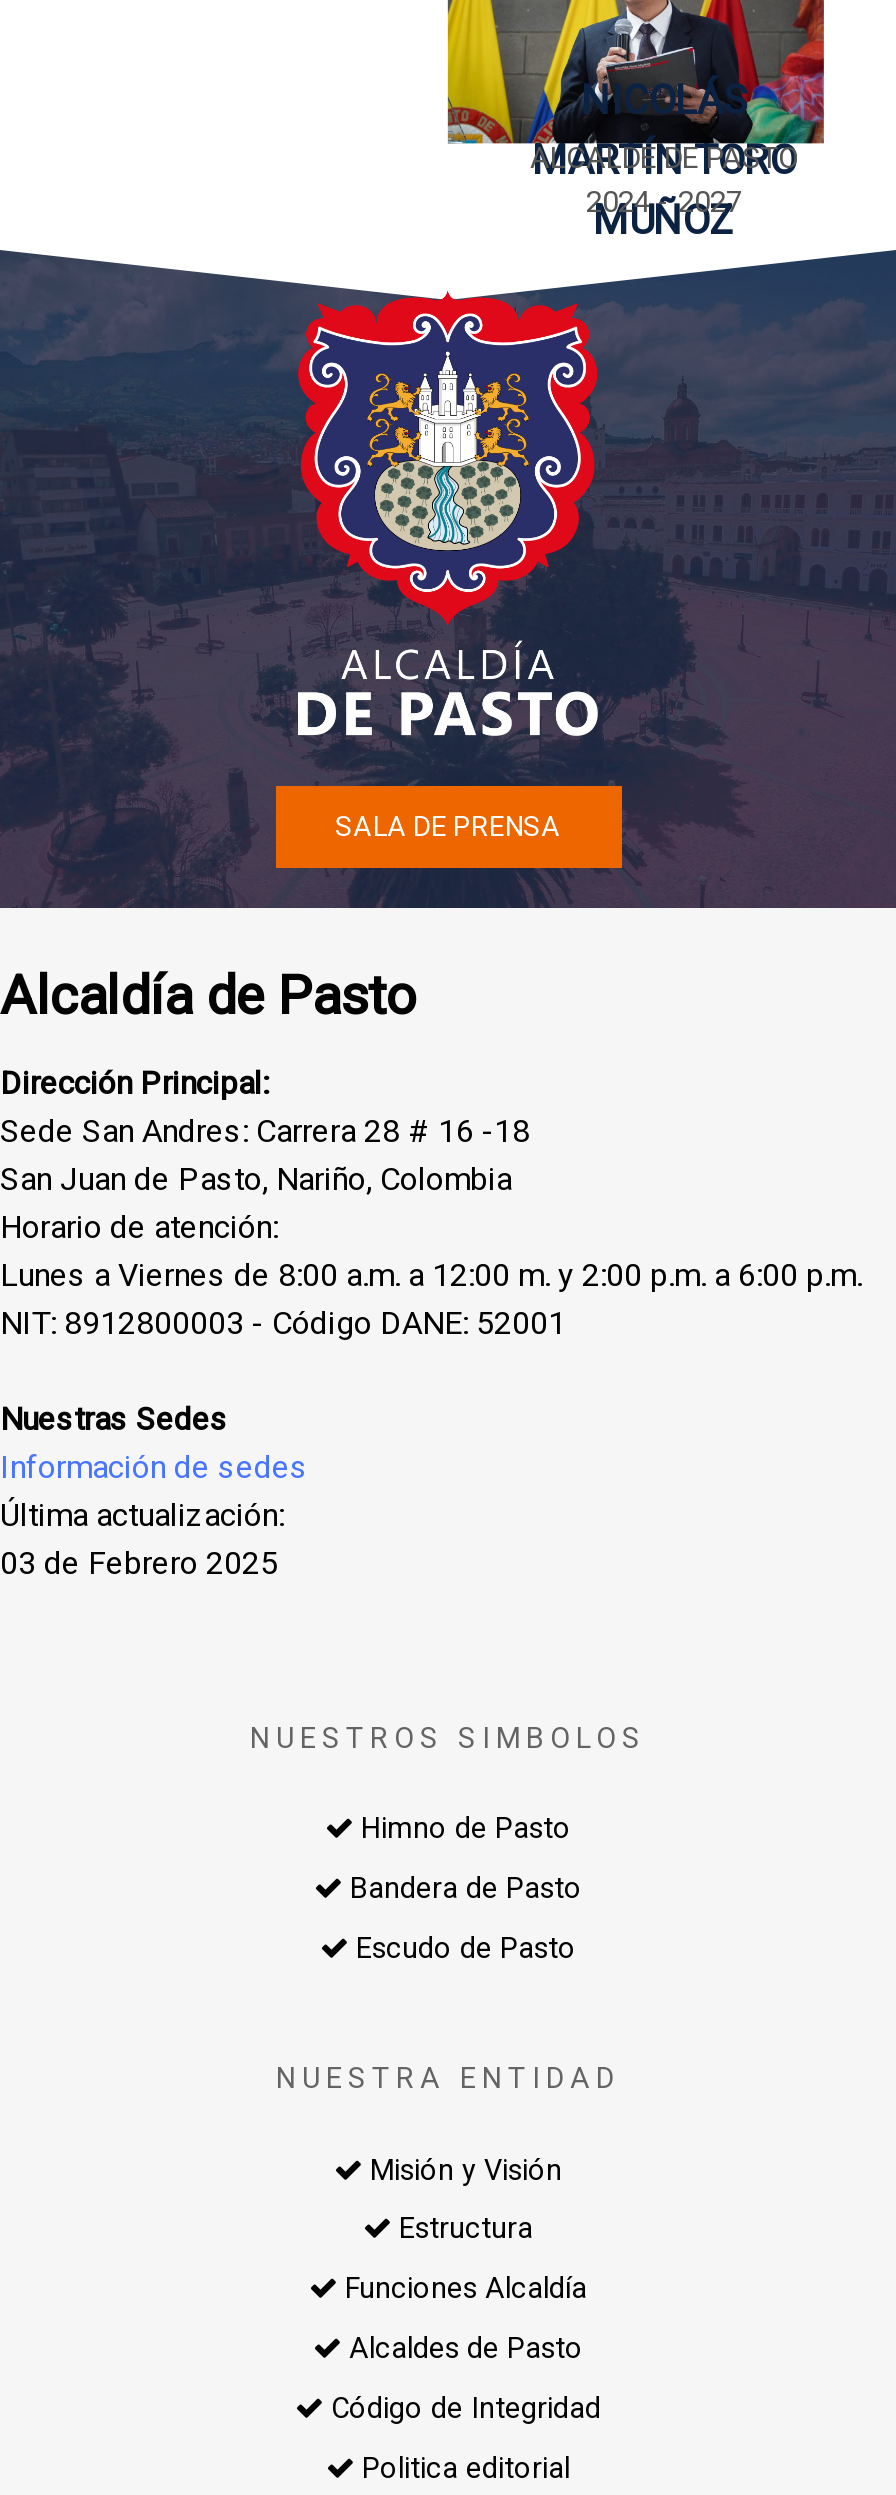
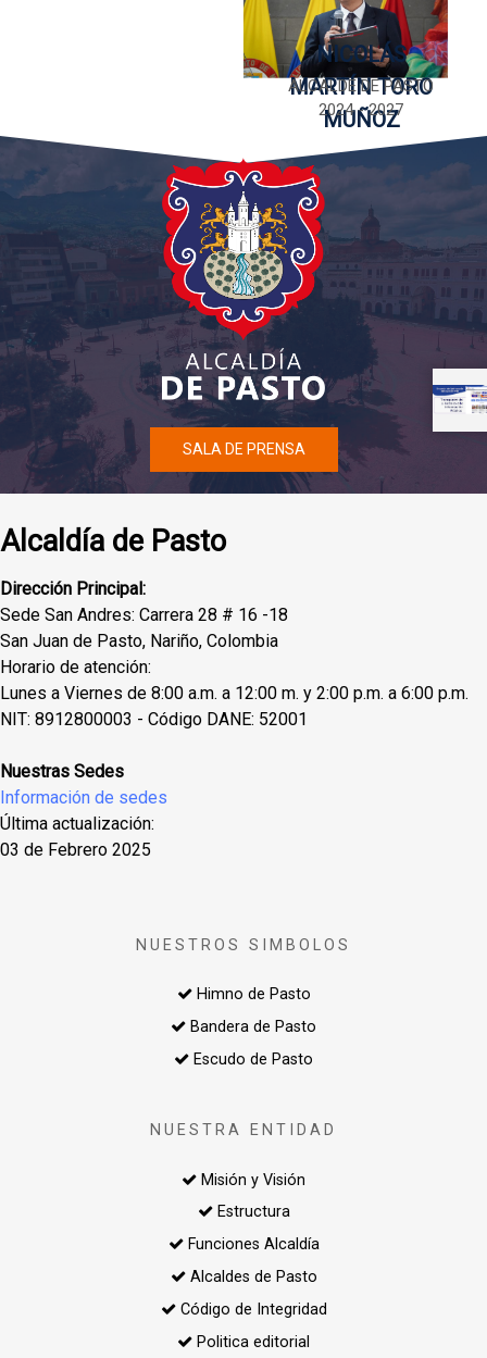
none -> [432,367,484,433] [image]

